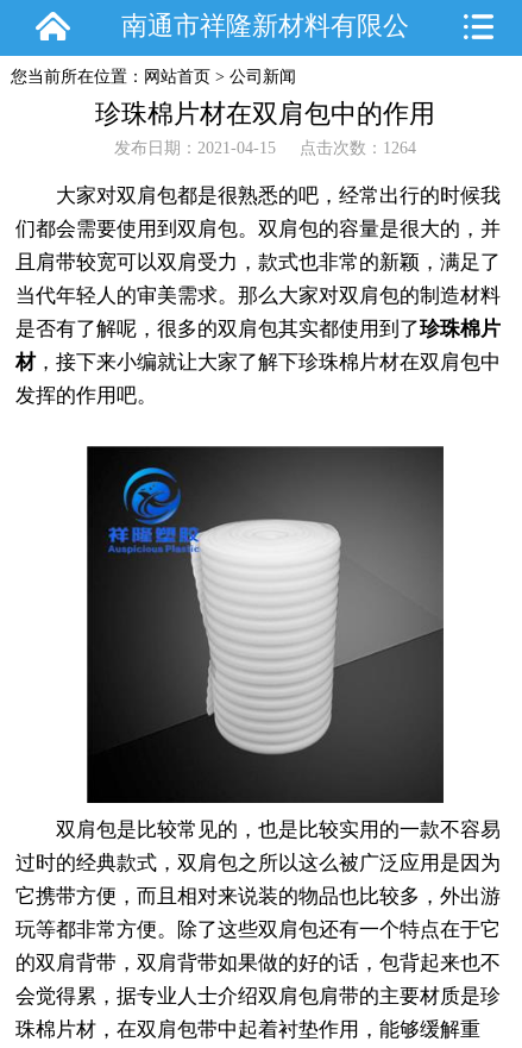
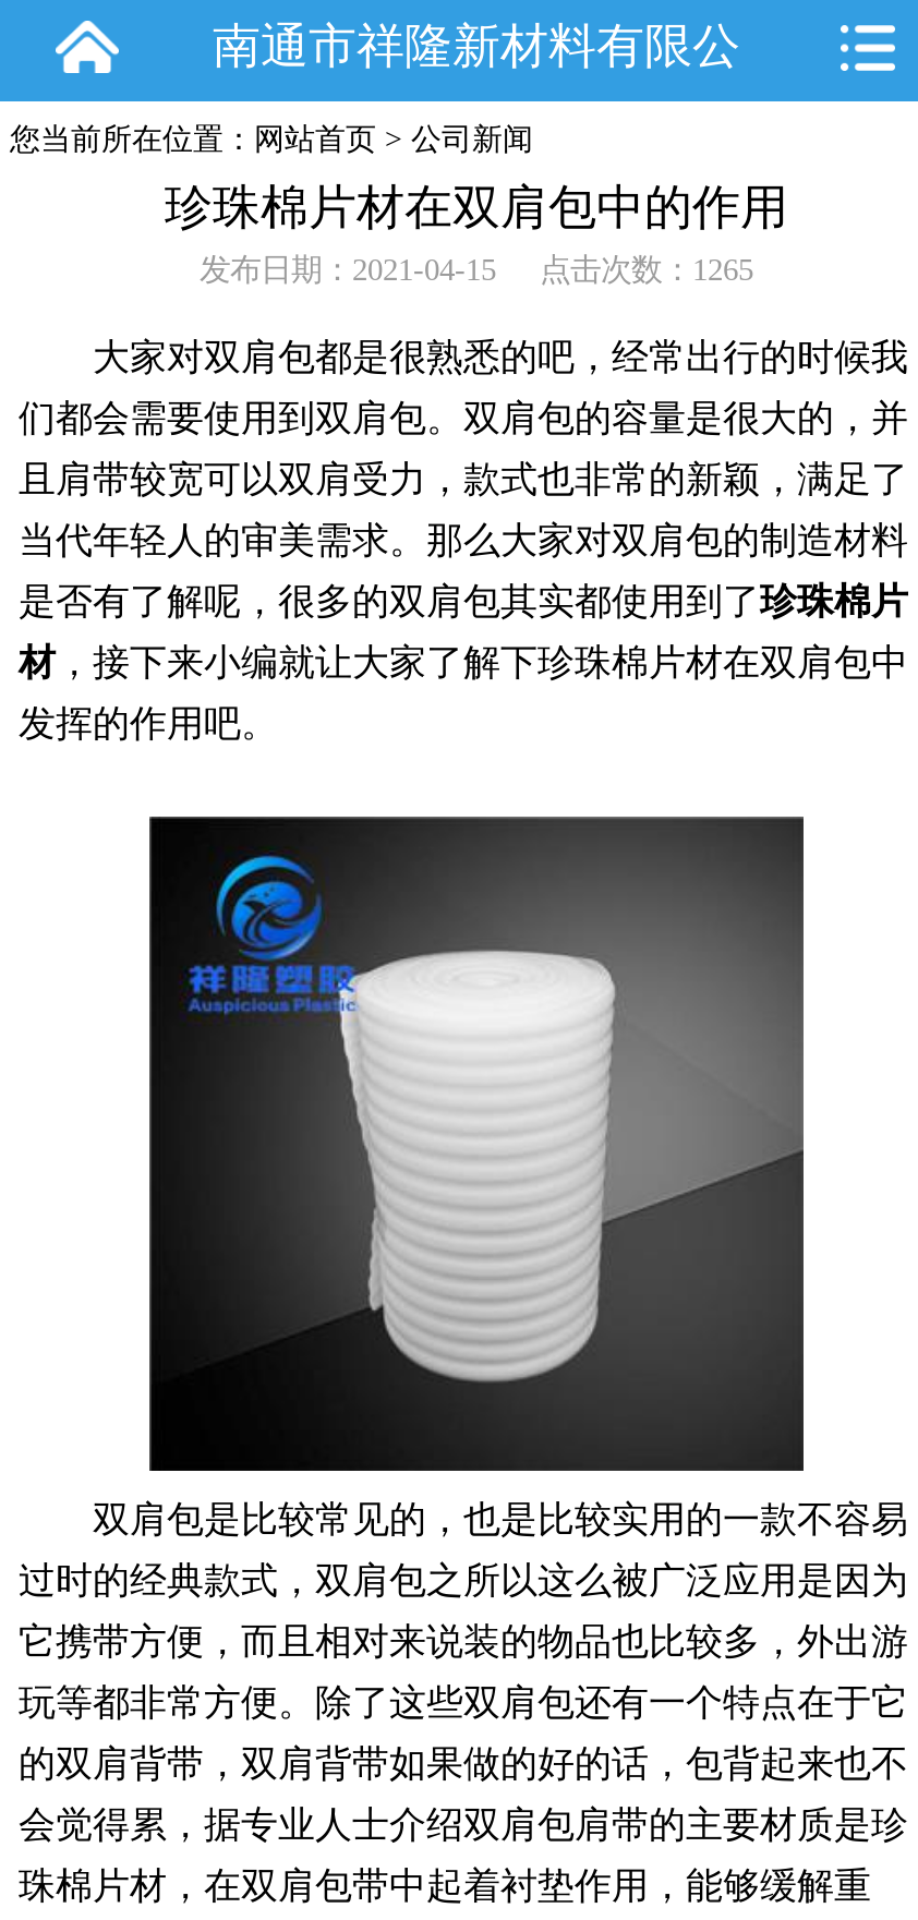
[114,138,416,157] 发布日期：2021-04-15 点击次数：1264 -> [200,252,753,287] 发布日期：2021-04-15 点击次数：1265

